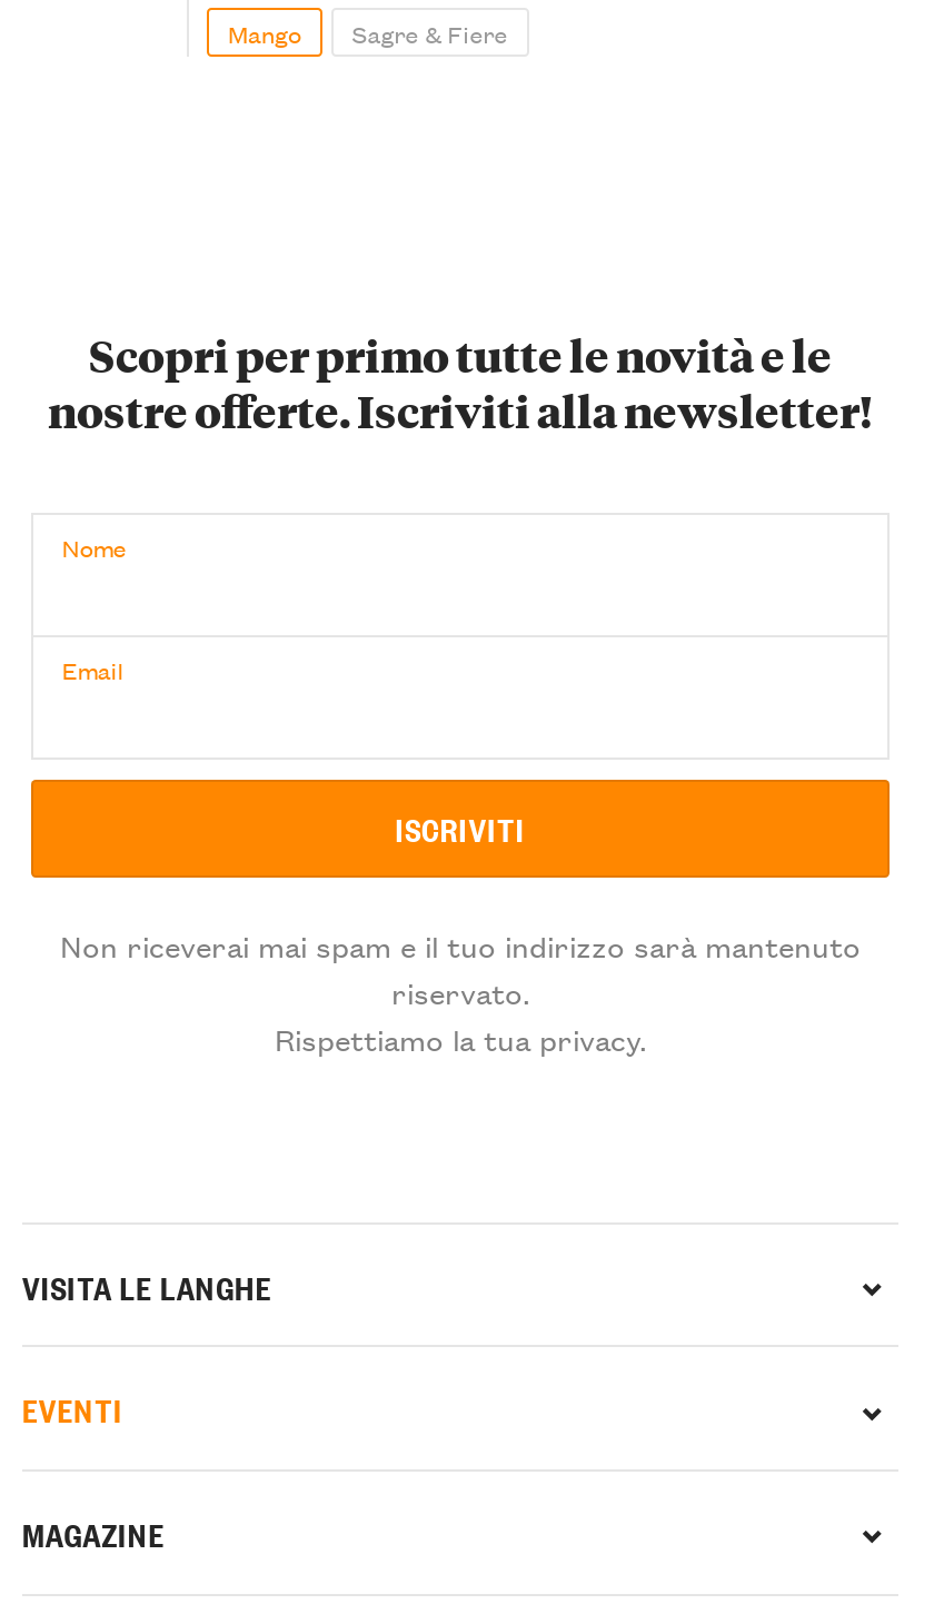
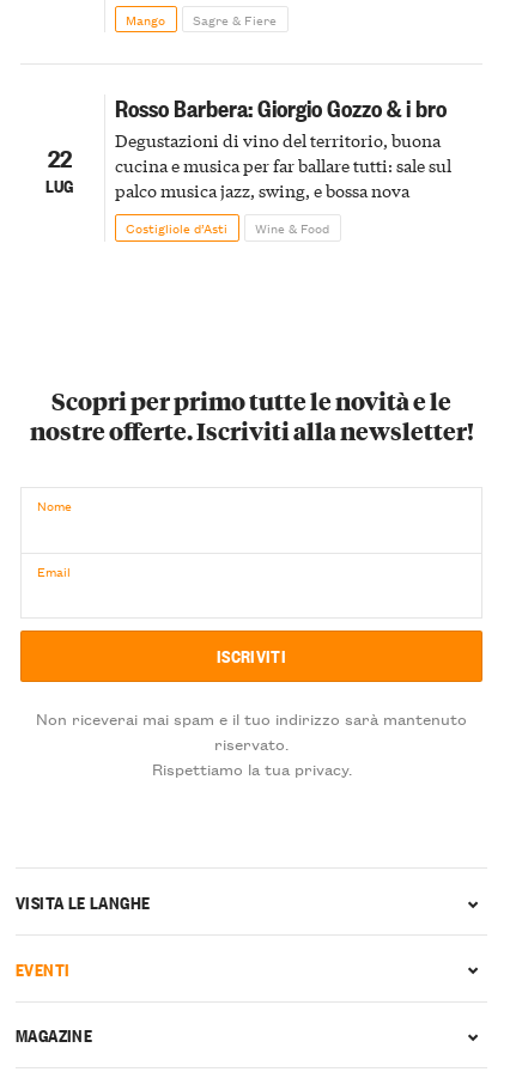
none -> [45,141,74,197] 22 | LUG
none -> [115,91,451,238] Rosso Barbera: Giorgio Gozzo & i bro | Degustazioni di vino del territorio, buona | cucina e musica per far ballare tutti: sale sul | palco musica jazz, swing, e bossa nova | Costigliole d’Asti | Wine & Food

